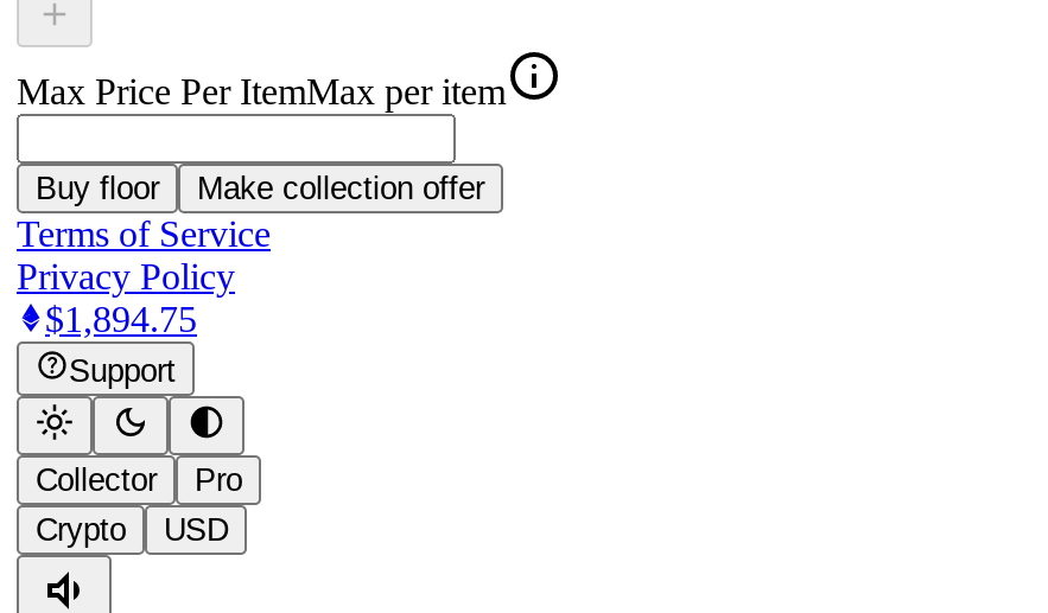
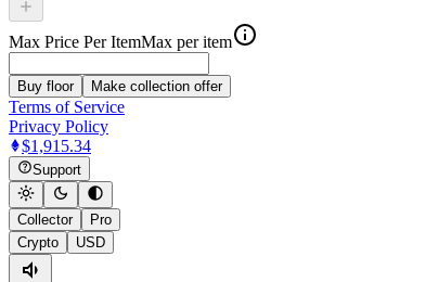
[45,299,197,339] $1,894.75 -> [22,137,91,155] $1,915.34

